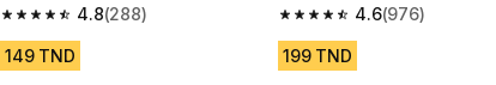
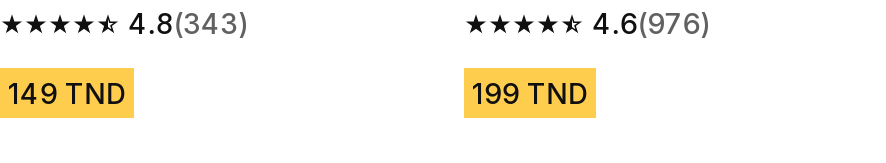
[104,4,147,24] (288) -> [173,6,248,40] (343)

